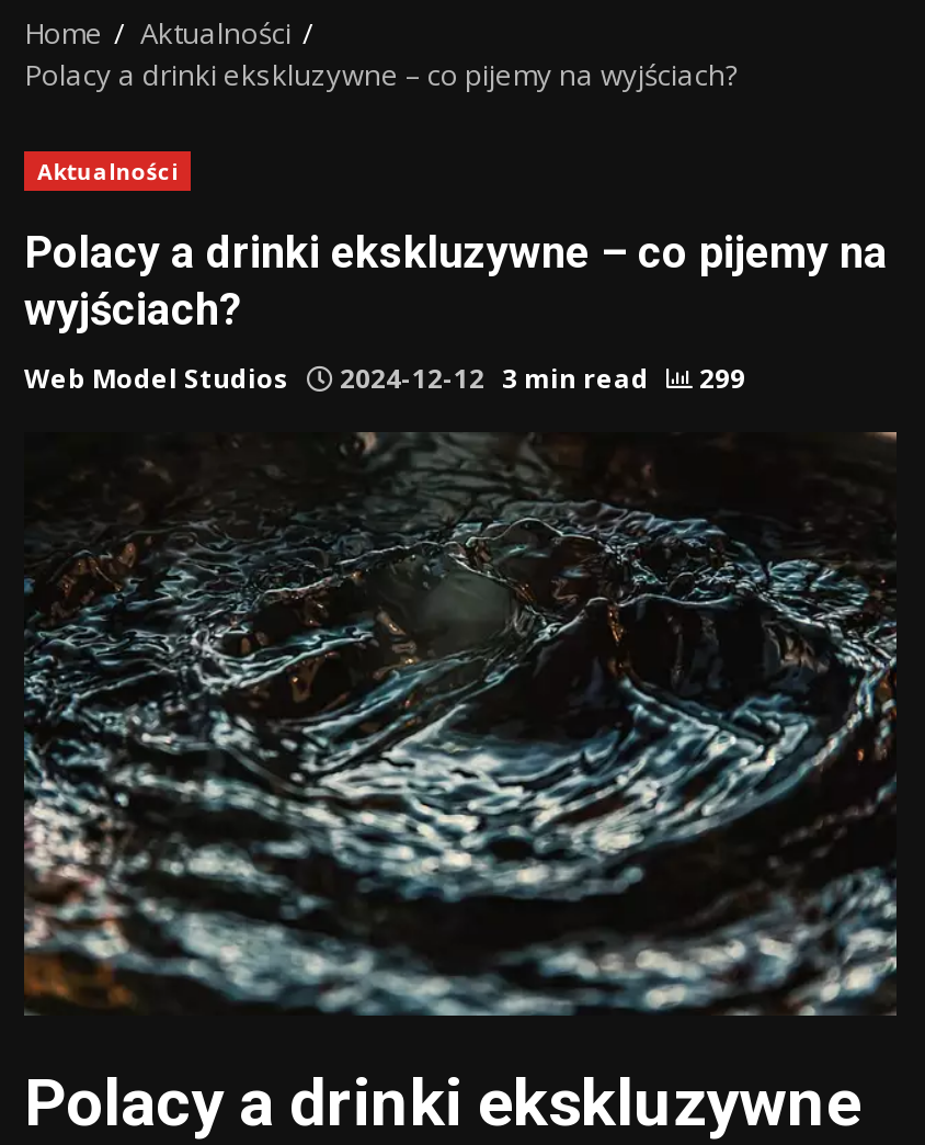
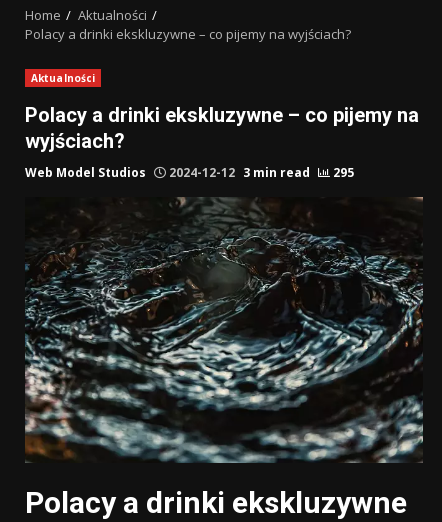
[24,360,745,397] Web Model Studios 2024-12-12 3 min read 299 -> [25,164,354,181] Web Model Studios 2024-12-12 3 min read 295

